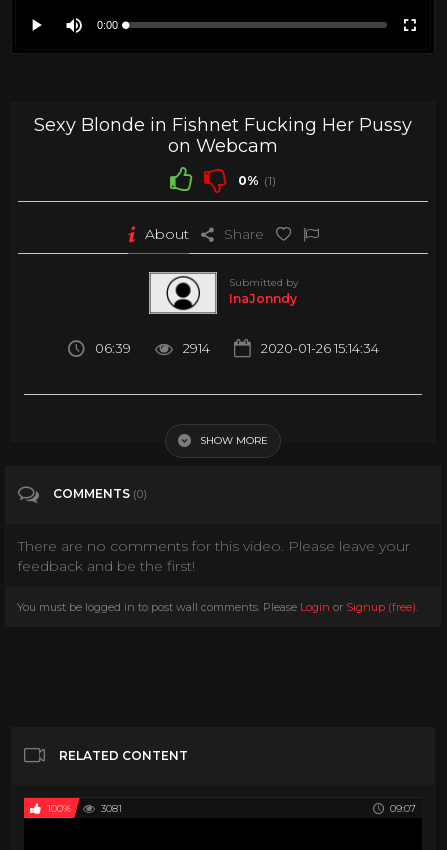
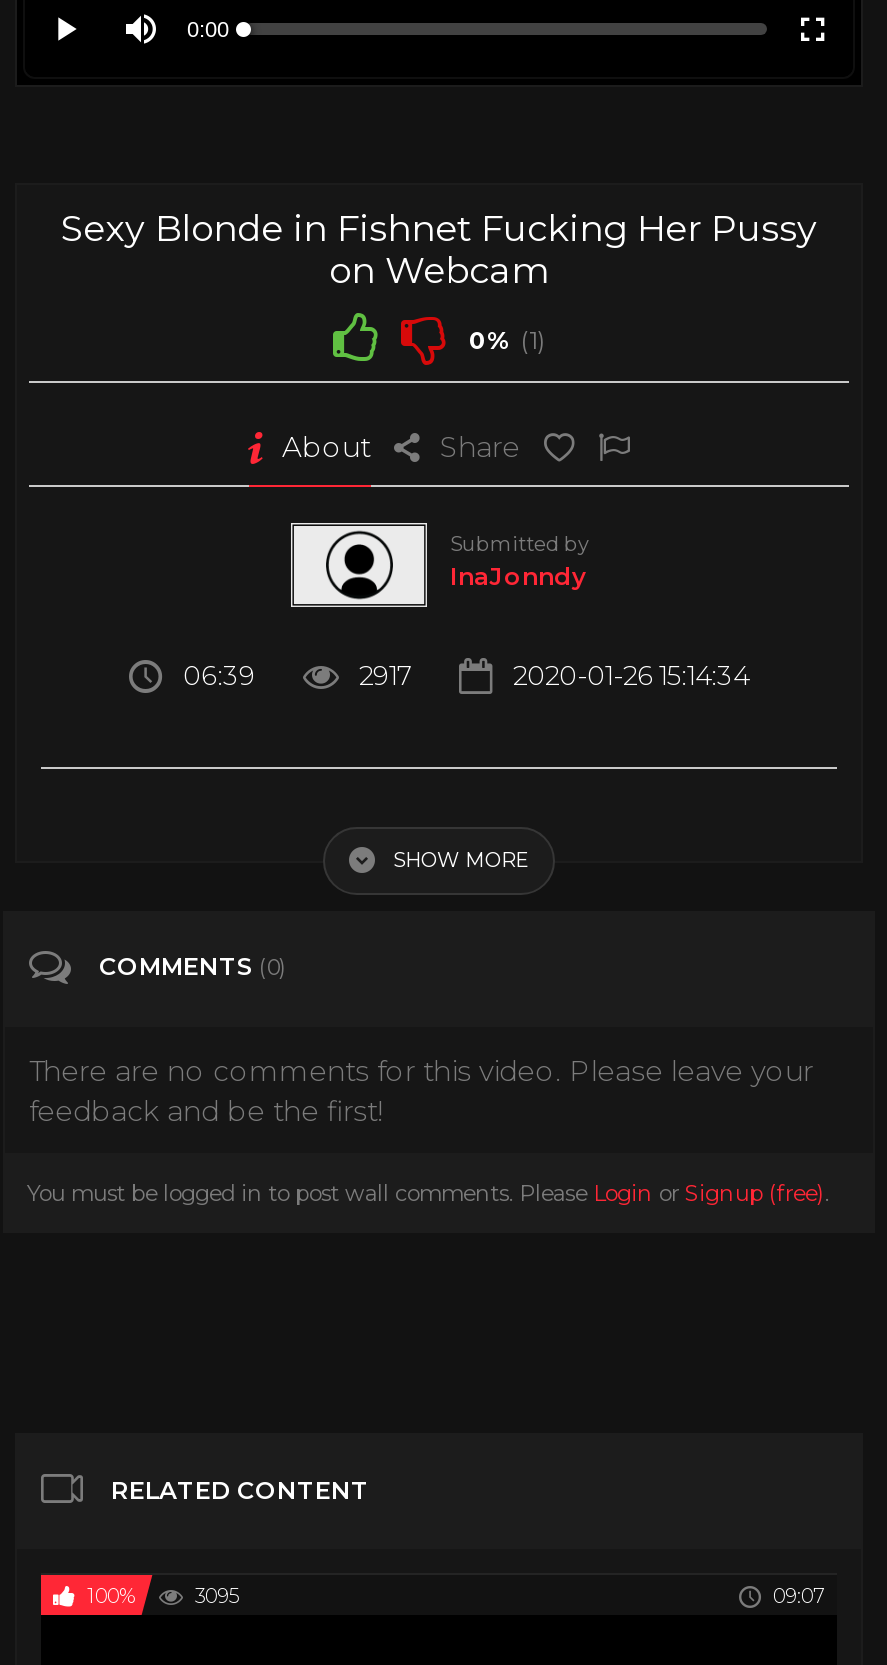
[182,340,209,356] 2914 -> [359,660,411,692] 2917
[101,801,122,814] 3081 -> [195,1582,239,1608] 3095

